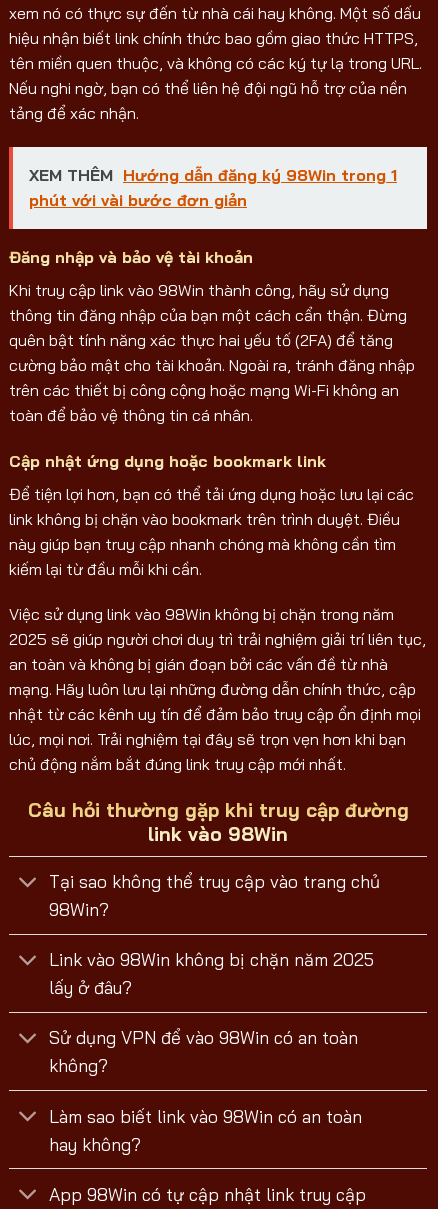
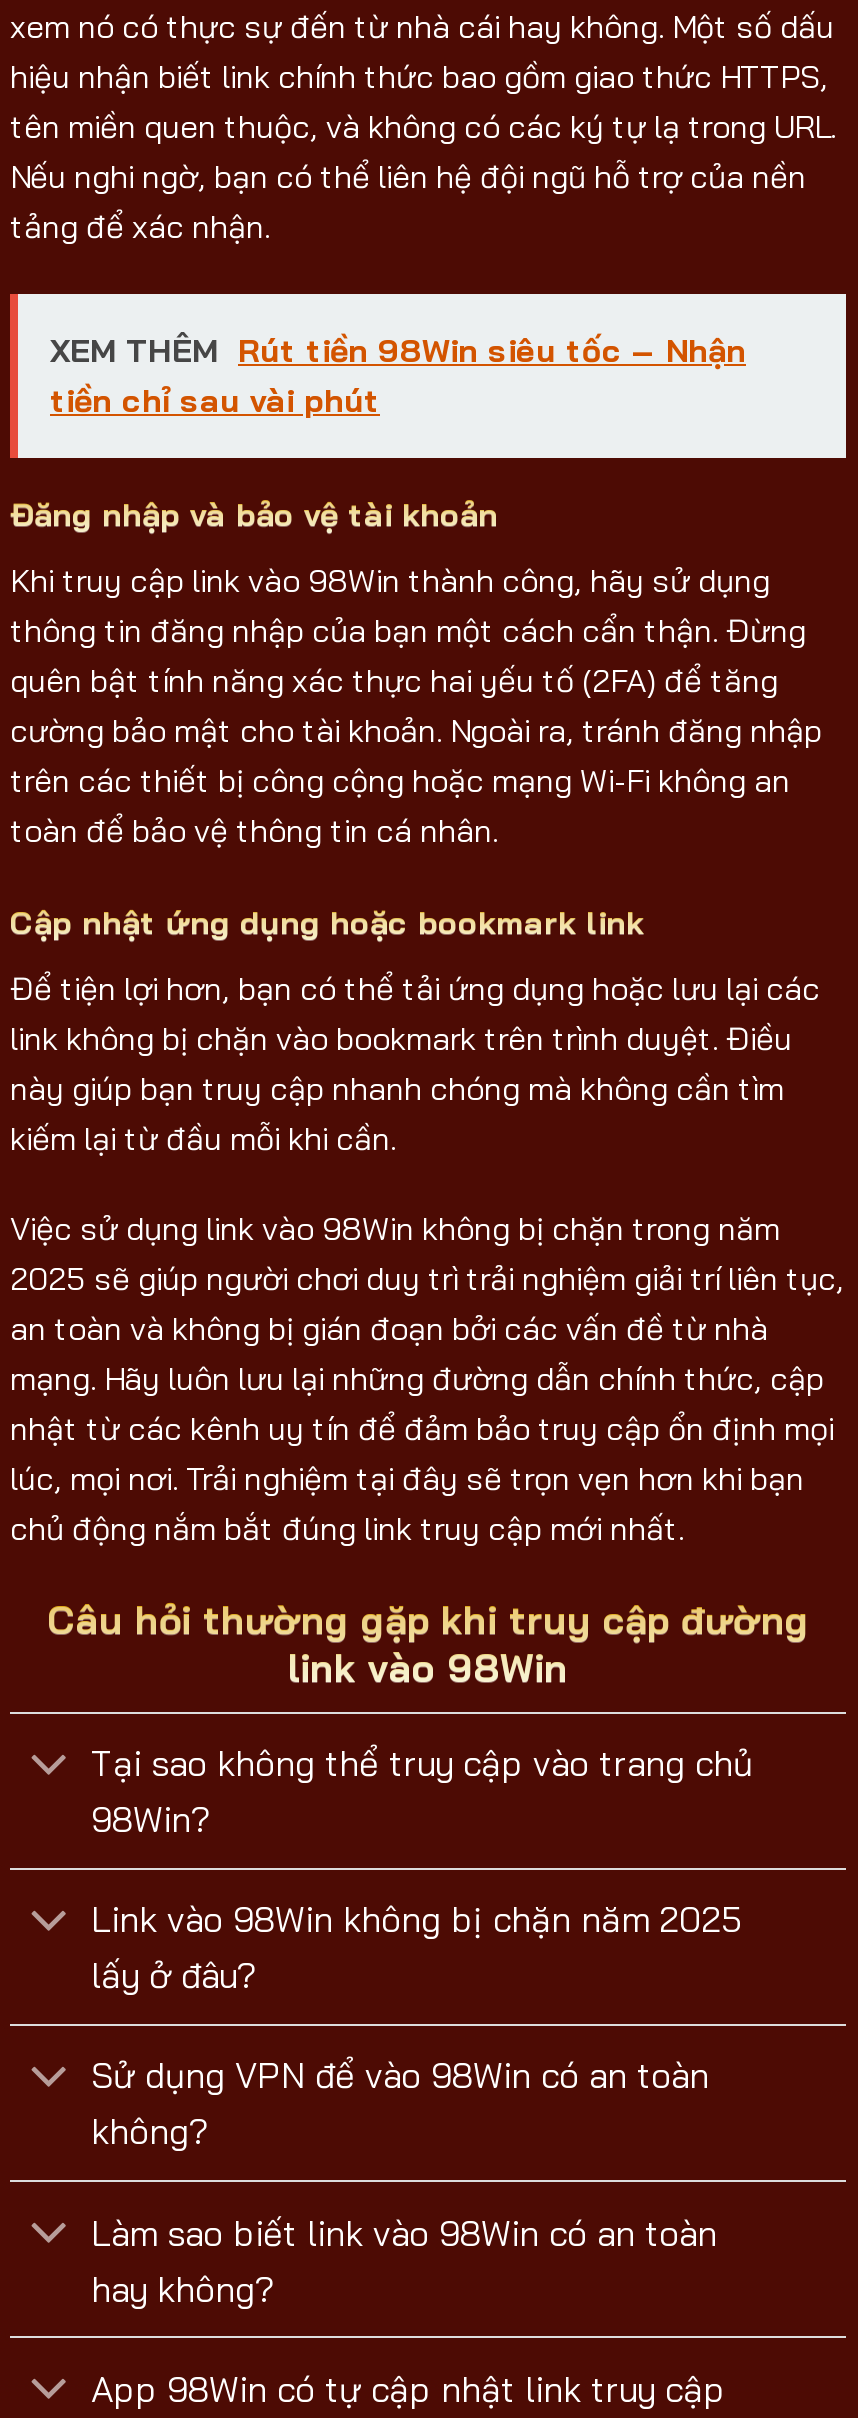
[29,165,397,210] XEM THÊM Hướng dẫn đăng ký 98Win trong 1 | phút với vài bước đơn giản -> [50,329,746,419] XEM THÊM Rút tiền 98Win siêu tốc – Nhận | tiền chỉ sau vài phút

